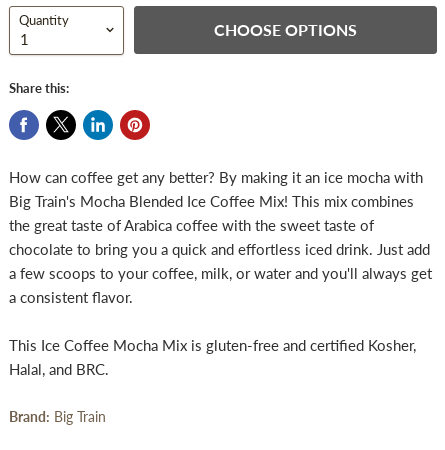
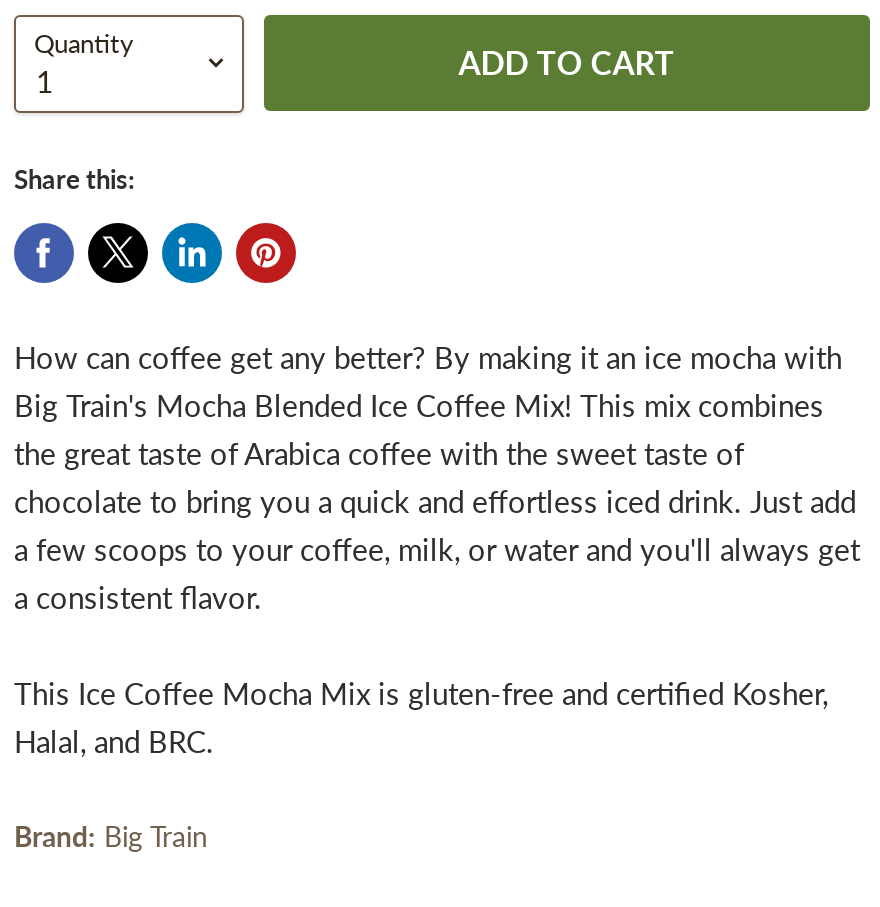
[214,20,357,39] CHOOSE OPTIONS -> [458,43,674,81] ADD TO CART

